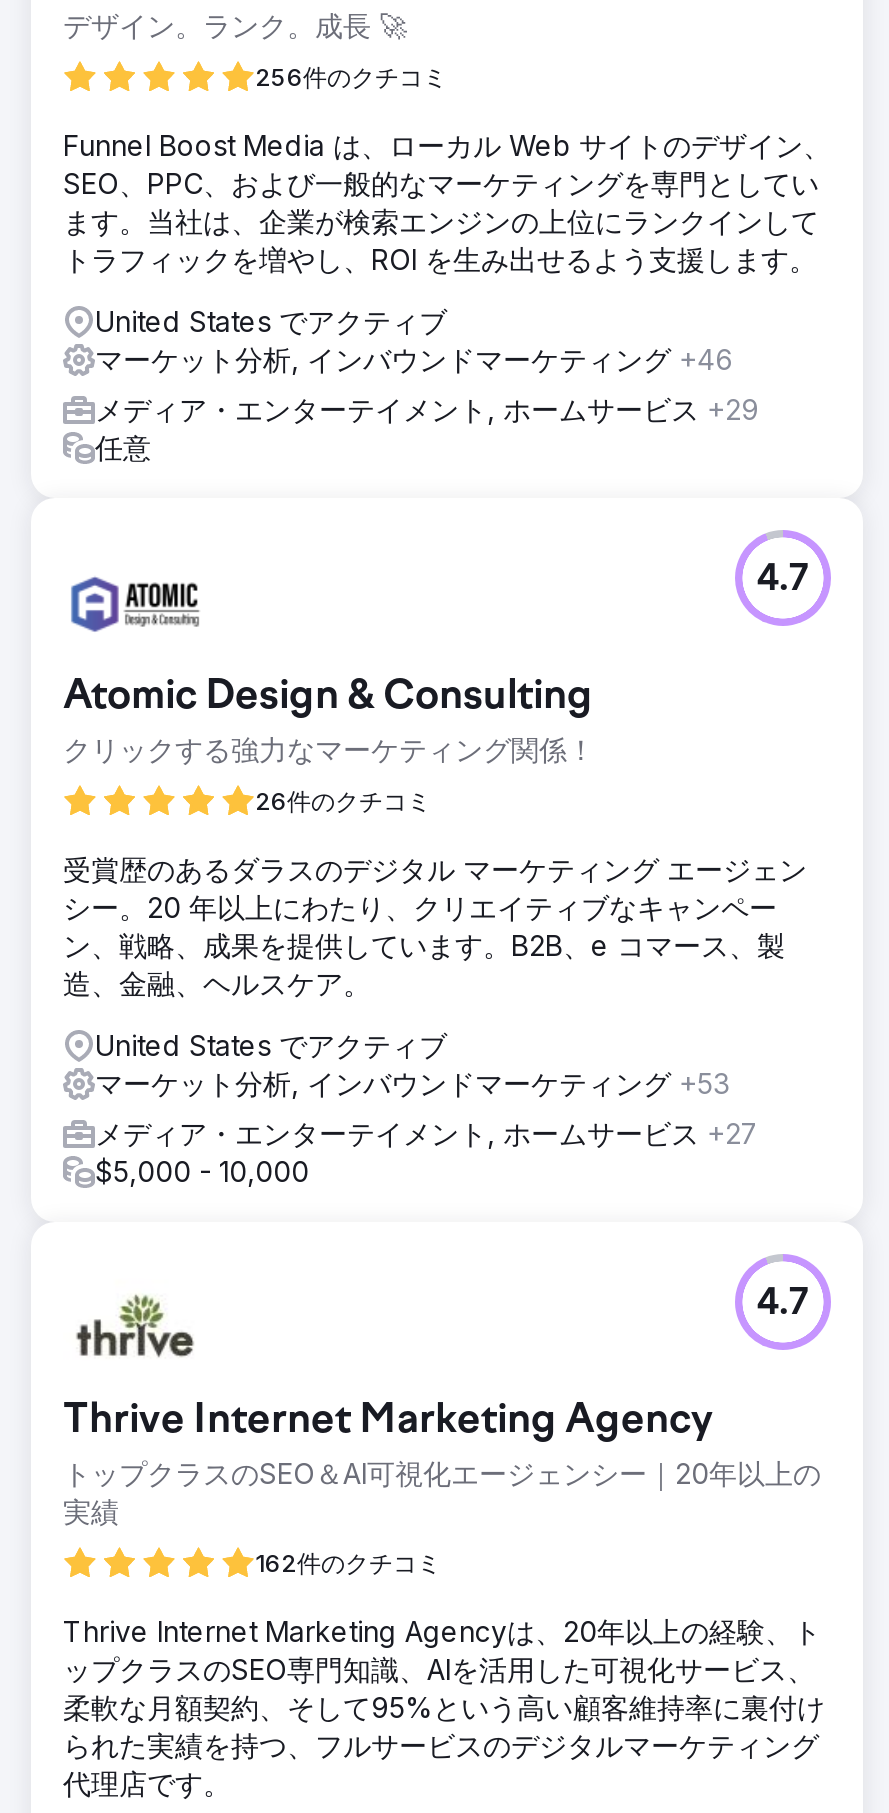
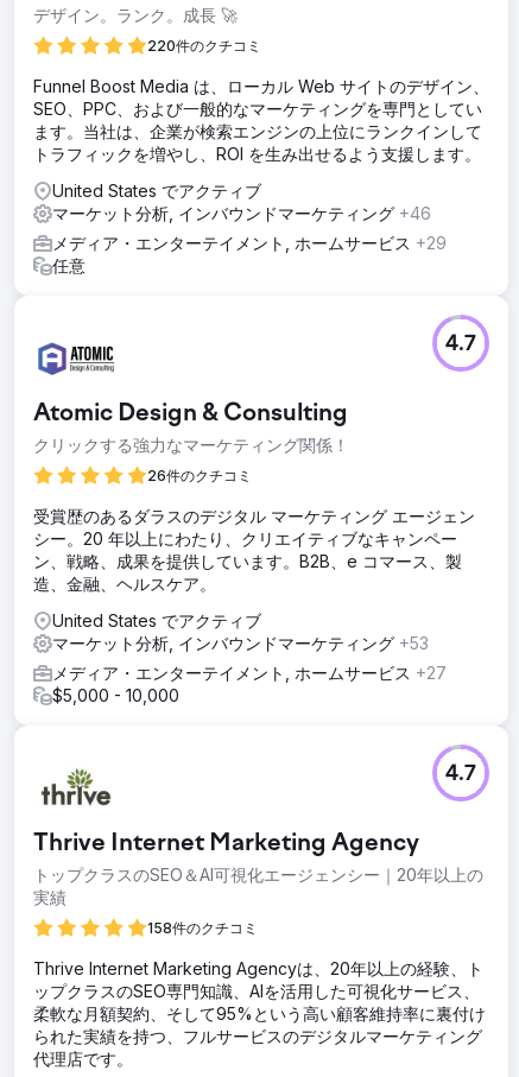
[255,61,447,91] 256件のクチコミ -> [147,36,261,54] 220件のクチコミ
[255,1547,441,1577] 162件のクチコミ -> [147,919,258,936] 158件のクチコミ

